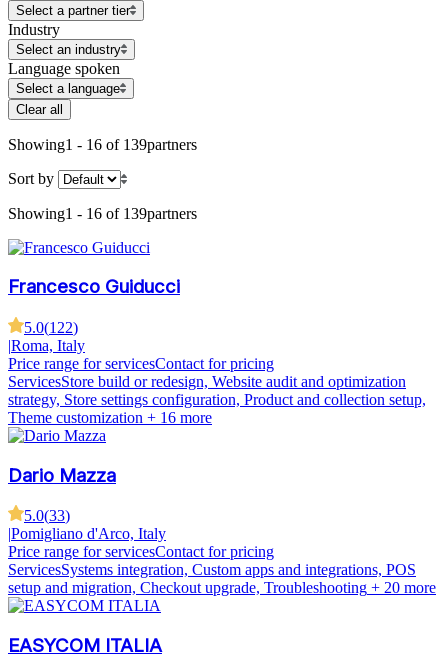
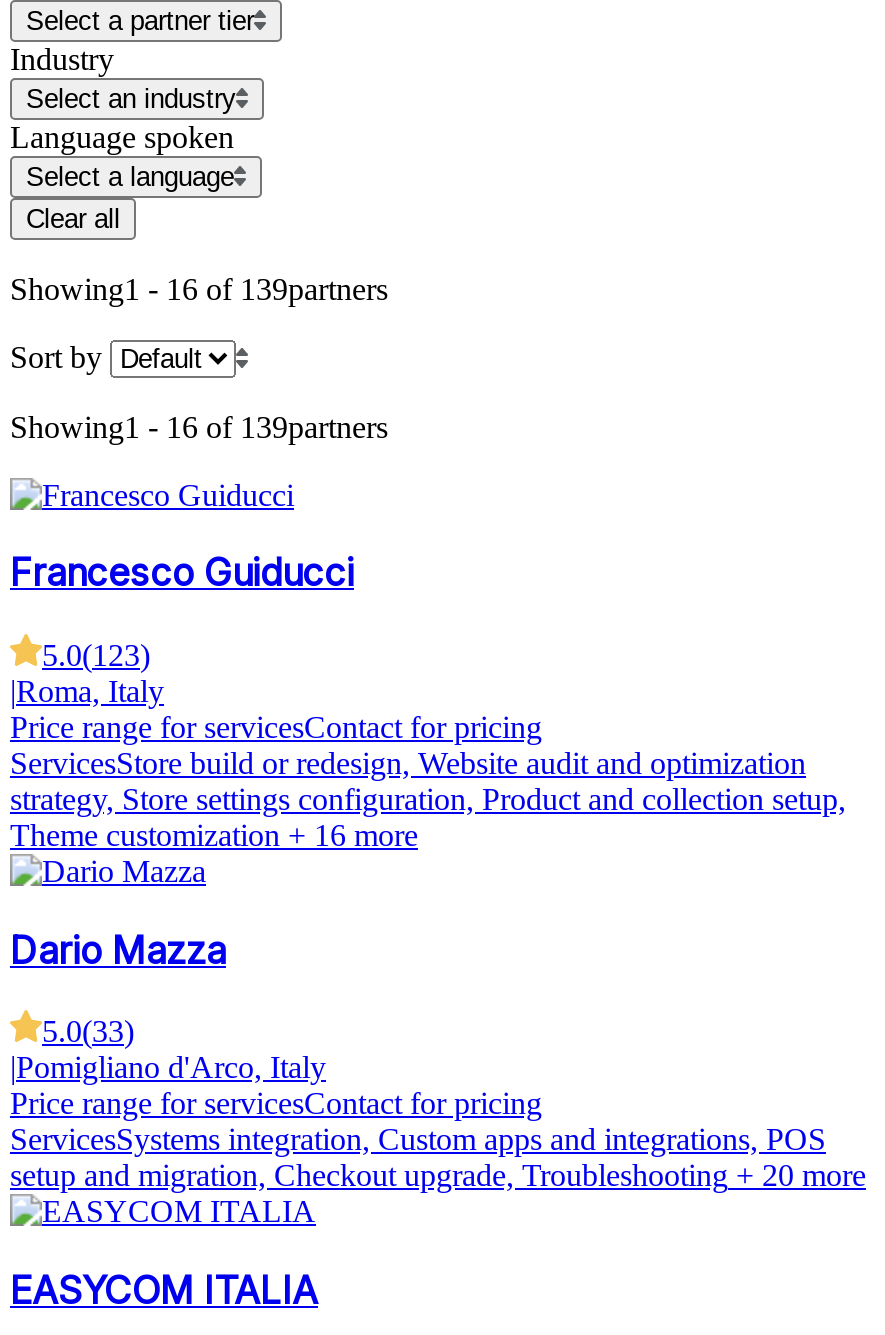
[24,319,78,336] 5.0(122) -> [42,638,150,672] 5.0(123)

